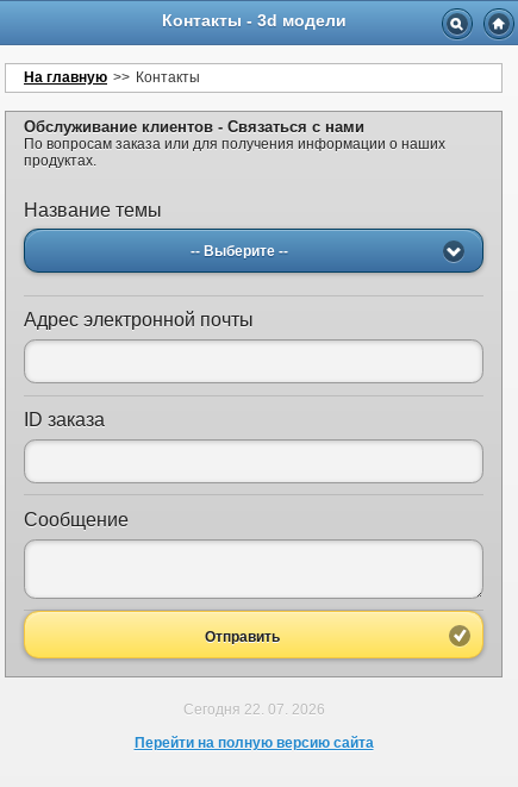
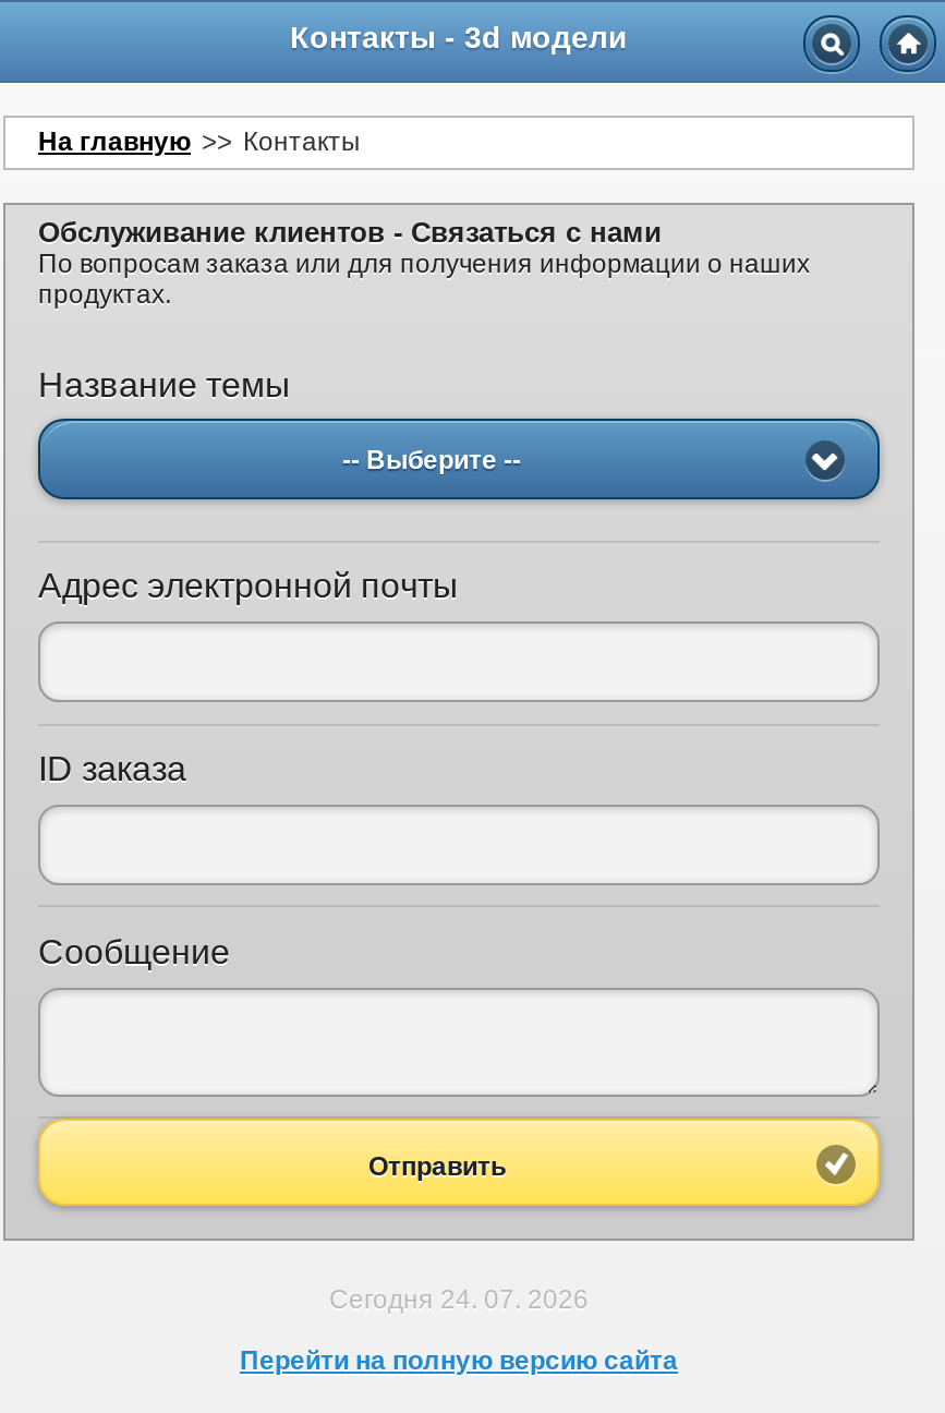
[183,701,324,718] Сегодня 22. 07. 2026 -> [329,1284,589,1314] Сегодня 24. 07. 2026

